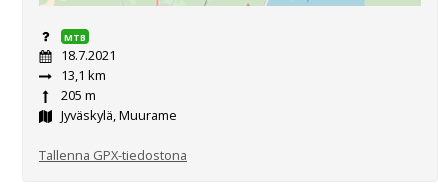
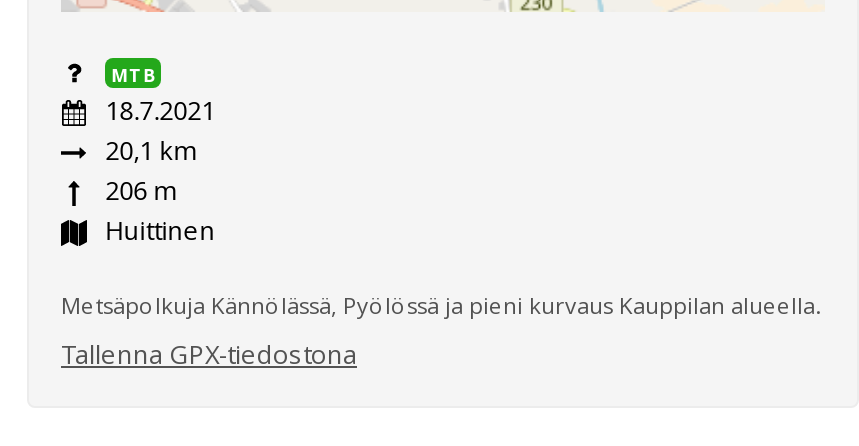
[58,66,177,124] 13,1 km | 205 m | Jyväskylä, Muurame -> [61,133,821,319] 20,1 km | 206 m | Huittinen | Metsäpolkuja Kännölässä, Pyölössä ja pieni kurvaus Kauppilan alueella.

